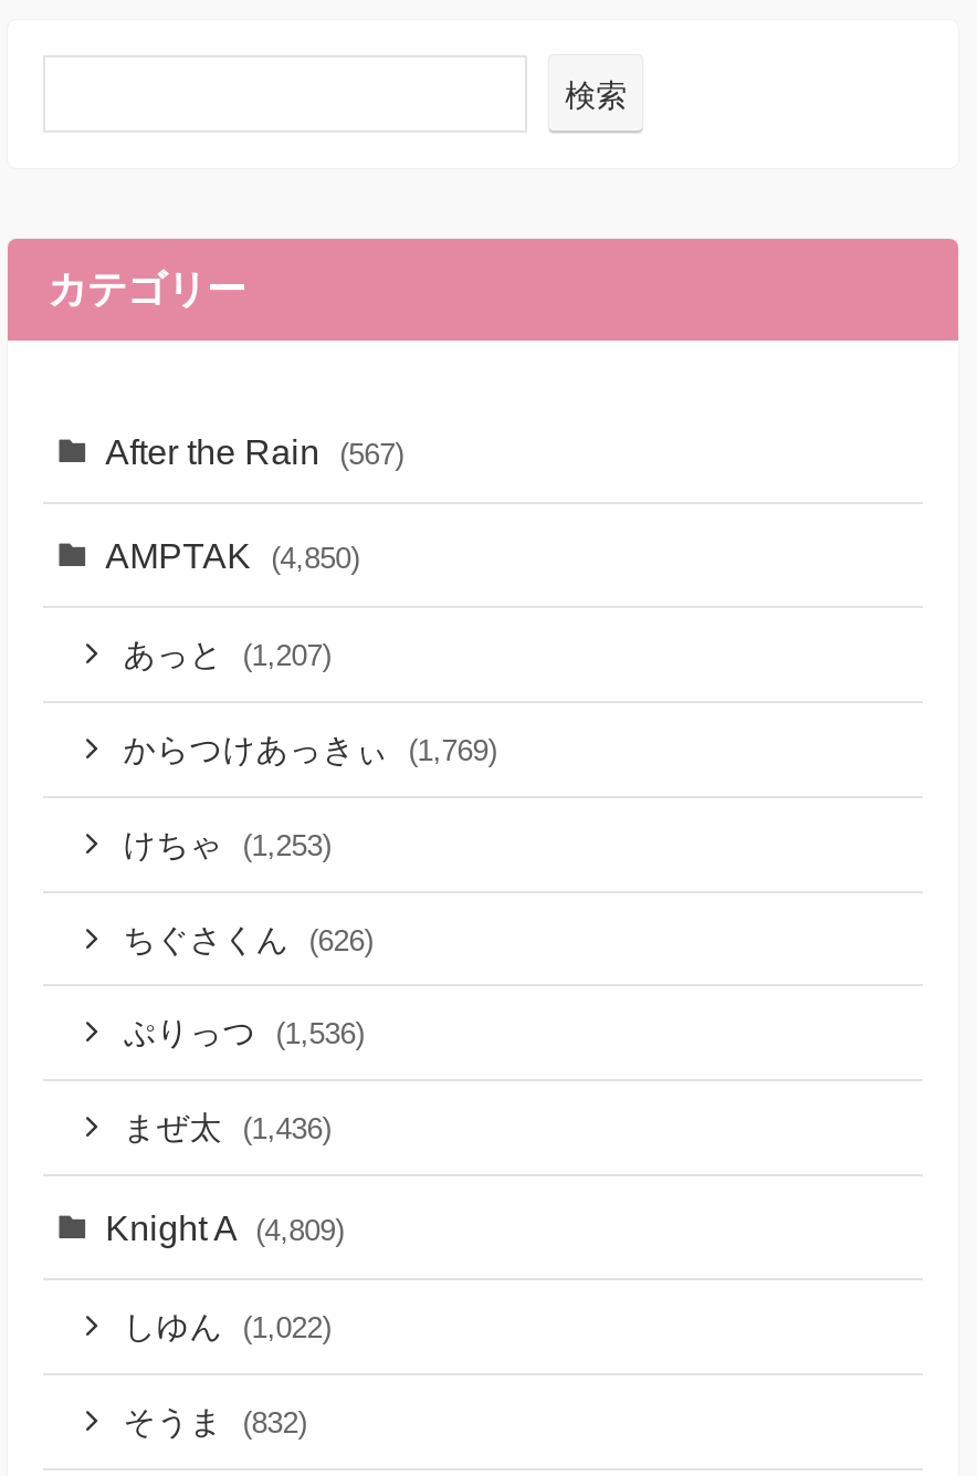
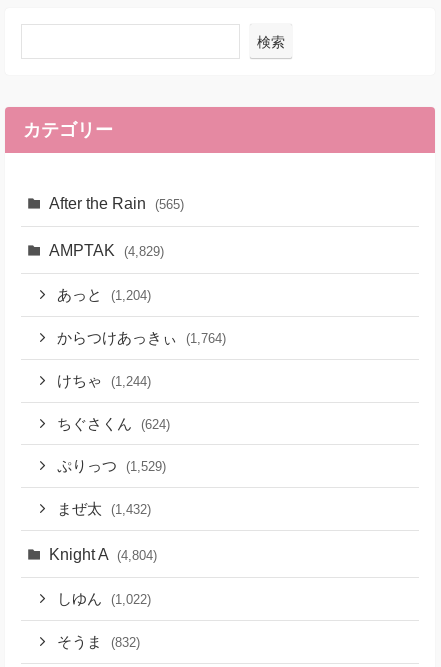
[105,432,404,471] After the Rain (567) -> [49,194,184,212] After the Rain (565)
[105,536,360,576] AMPTAK (4,850) -> [49,241,164,259] AMPTAK (4,829)
[123,637,331,673] あっと (1,207) -> [57,287,151,303] あっと (1,204)
[123,732,497,768] からつけあっきぃ (1,769) -> [57,330,226,346] からつけあっきぃ (1,764)
[123,827,331,862] けちゃ (1,253) -> [57,373,151,389] けちゃ (1,244)
[123,921,373,957] ちぐさくん (626) -> [57,416,170,432] ちぐさくん (624)
[123,1016,364,1051] ぷりっつ (1,536) -> [57,458,166,474] ぷりっつ (1,529)
[123,1110,331,1146] まぜ太 (1,436) -> [57,501,151,517] まぜ太 (1,432)
[105,1208,344,1247] Knight A (4,809) -> [49,545,157,563] Knight A (4,804)

